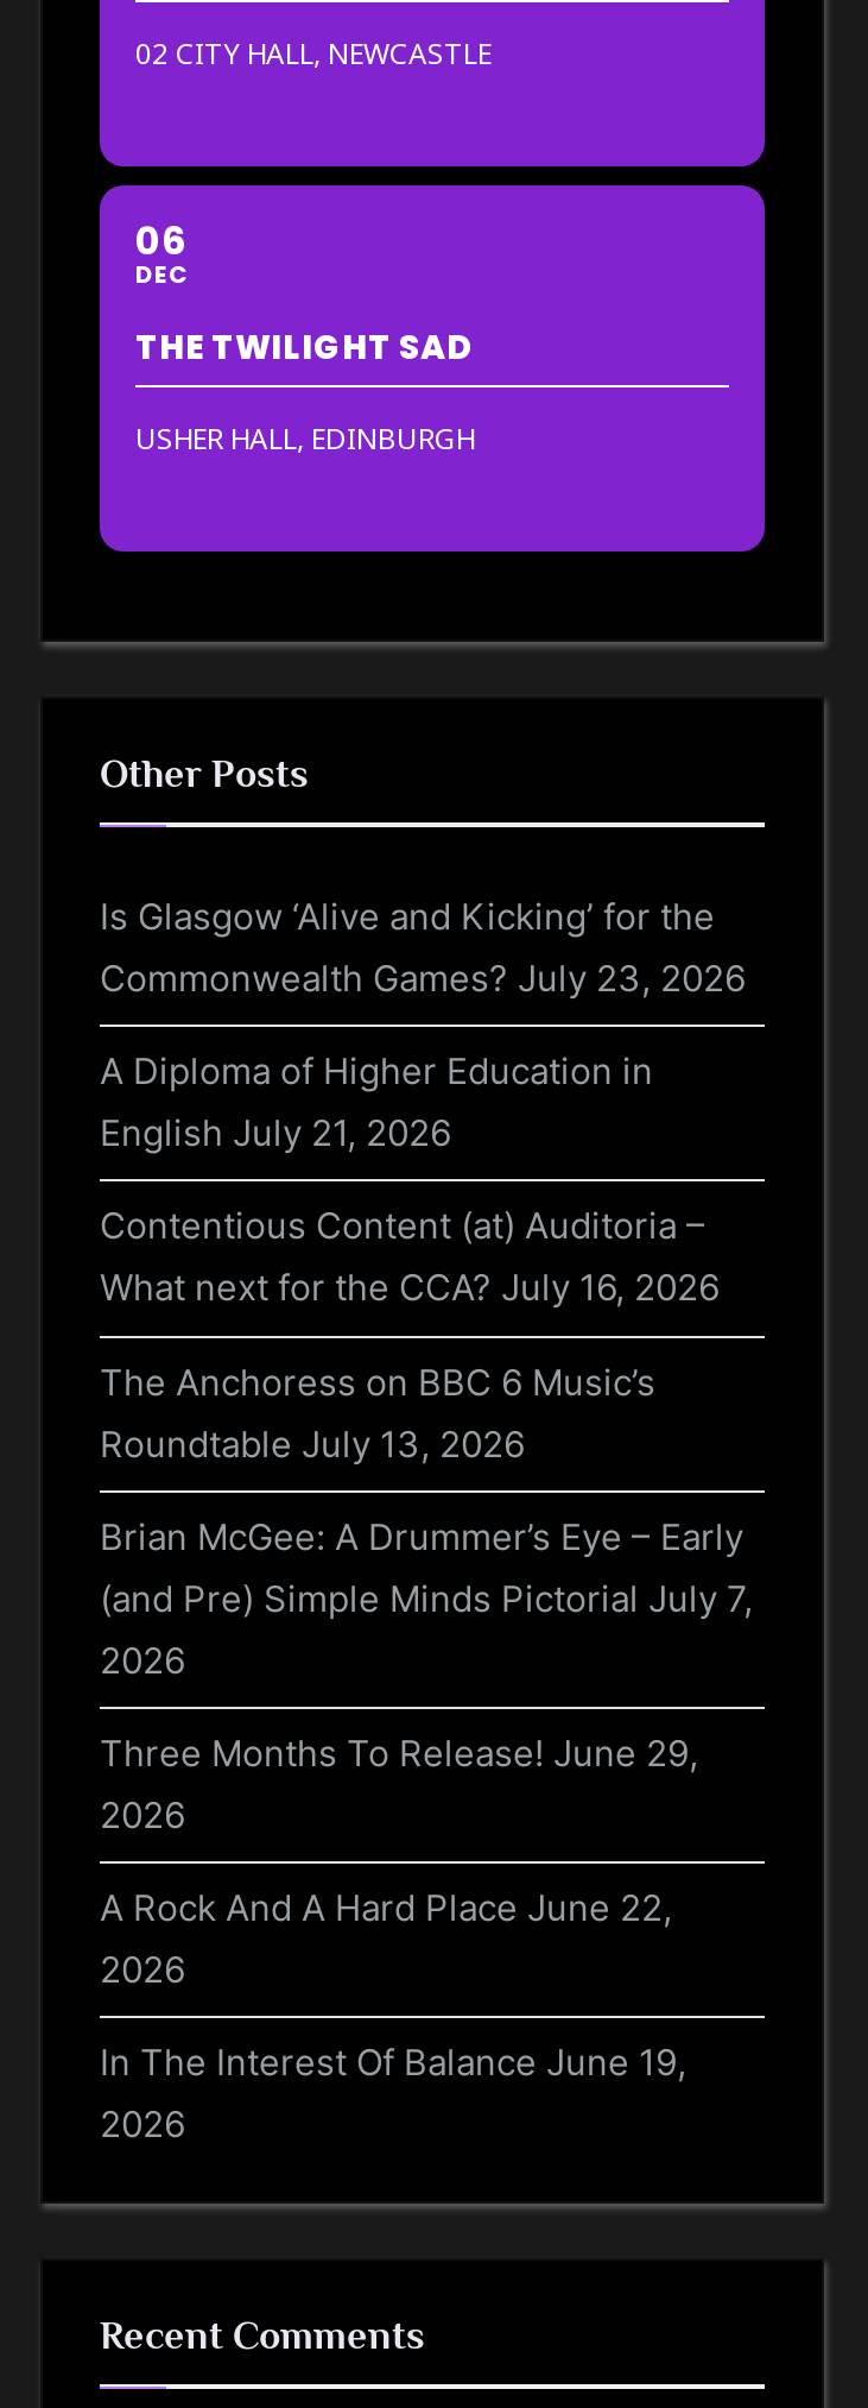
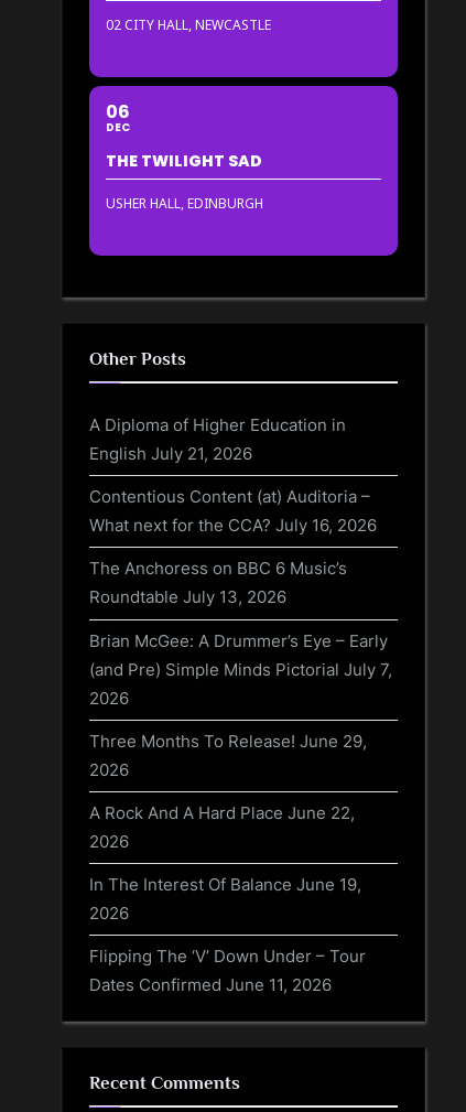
[100,894,746,1001] Is Glasgow ‘Alive and Kicking’ for the | Commonwealth Games? July 23, 2026 -> none
moved [100,1049,753,2147] -> [89,414,392,924]: A Diploma of Higher Education in | English July 21, 2026 | Contentious Content (at) Auditoria – | ... | In The Interest Of Balance June 19, | 2026
none -> [89,946,366,995] Flipping The ‘V’ Down Under – Tour | Dates Confirmed June 11, 2026

